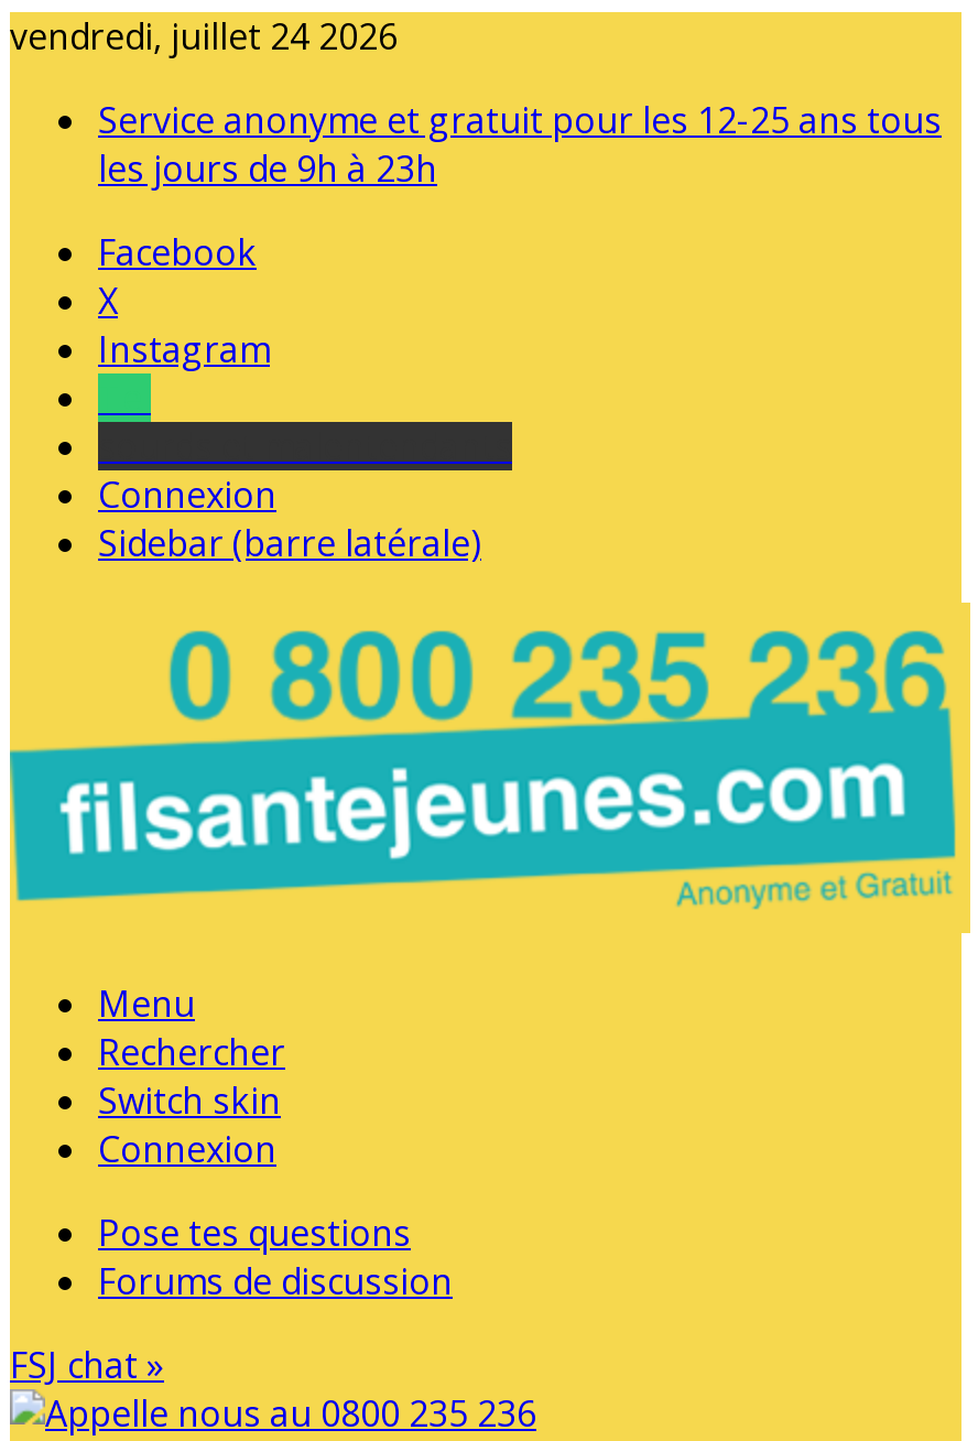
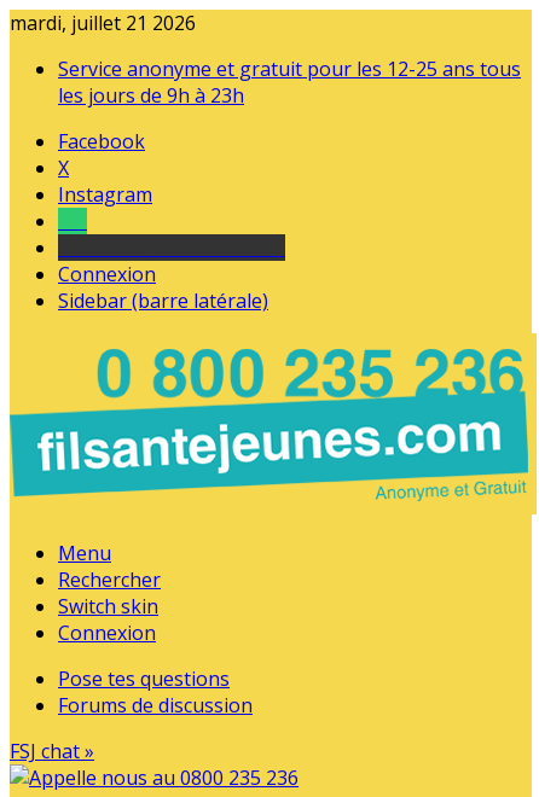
[10,12,398,61] vendredi, juillet 24 2026 -> [10,10,196,36] mardi, juillet 21 2026

